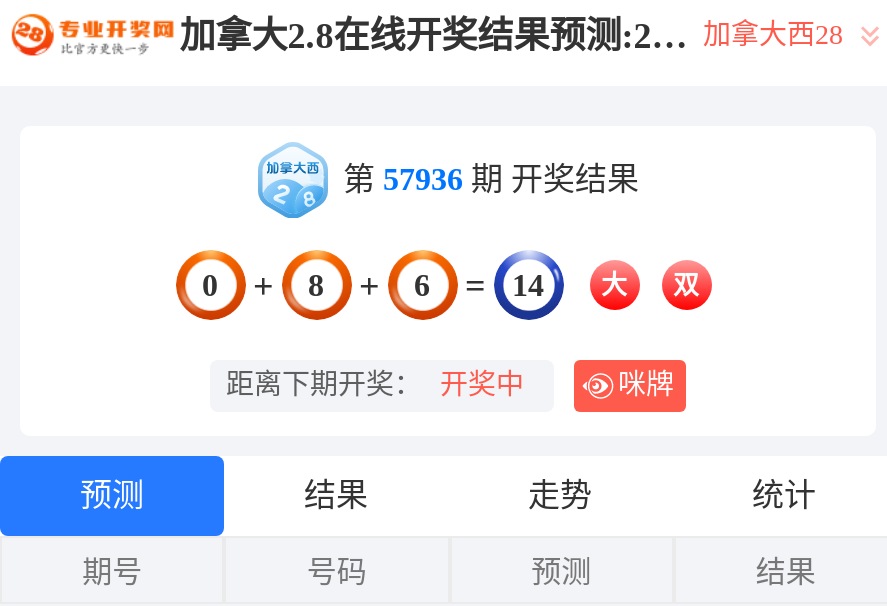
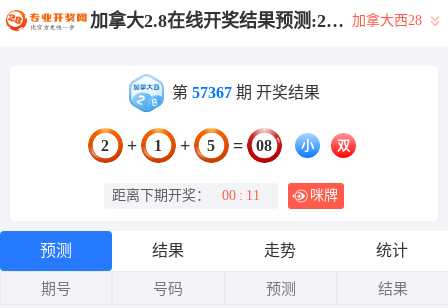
[343,162,639,196] 第57936期 开奖结果 -> [171,84,319,101] 第57367期 开奖结果
[202,268,218,302] 0 -> [101,137,109,154] 2
[308,268,324,302] 8 -> [154,137,162,154] 1
[414,268,430,302] 6 -> [207,137,215,154] 5
[512,268,627,302] 14 | 大 -> [256,137,313,154] 08 | 小
[226,370,524,400] 距离下期开奖： 开奖中 -> [112,188,260,203] 距离下期开奖： | 00 : 11

